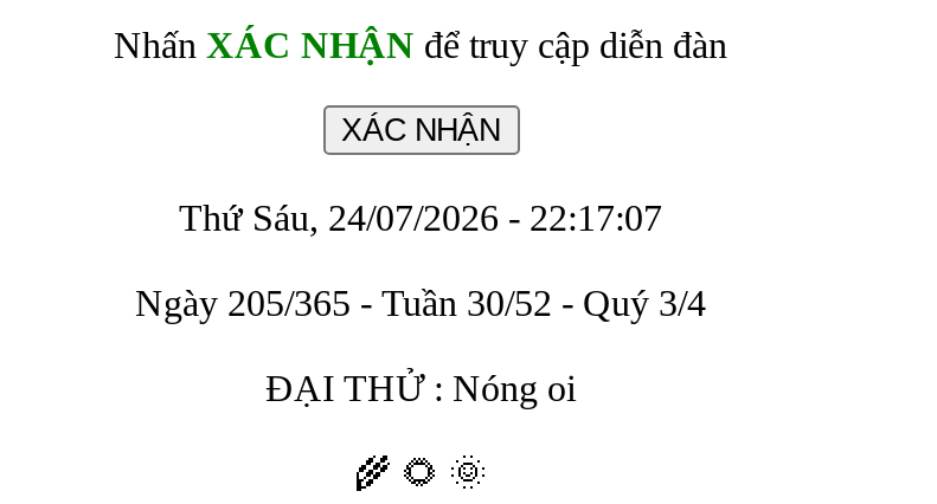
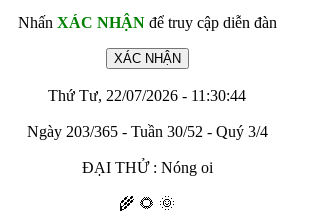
[179,198,662,238] Thứ Sáu, 24/07/2026 - 22:17:07 -> [48,87,246,104] Thứ Tư, 22/07/2026 - 11:30:44
[135,283,706,323] Ngày 205/365 - Tuần 30/52 - Quý 3/4 -> [26,123,267,140] Ngày 203/365 - Tuần 30/52 - Quý 3/4

